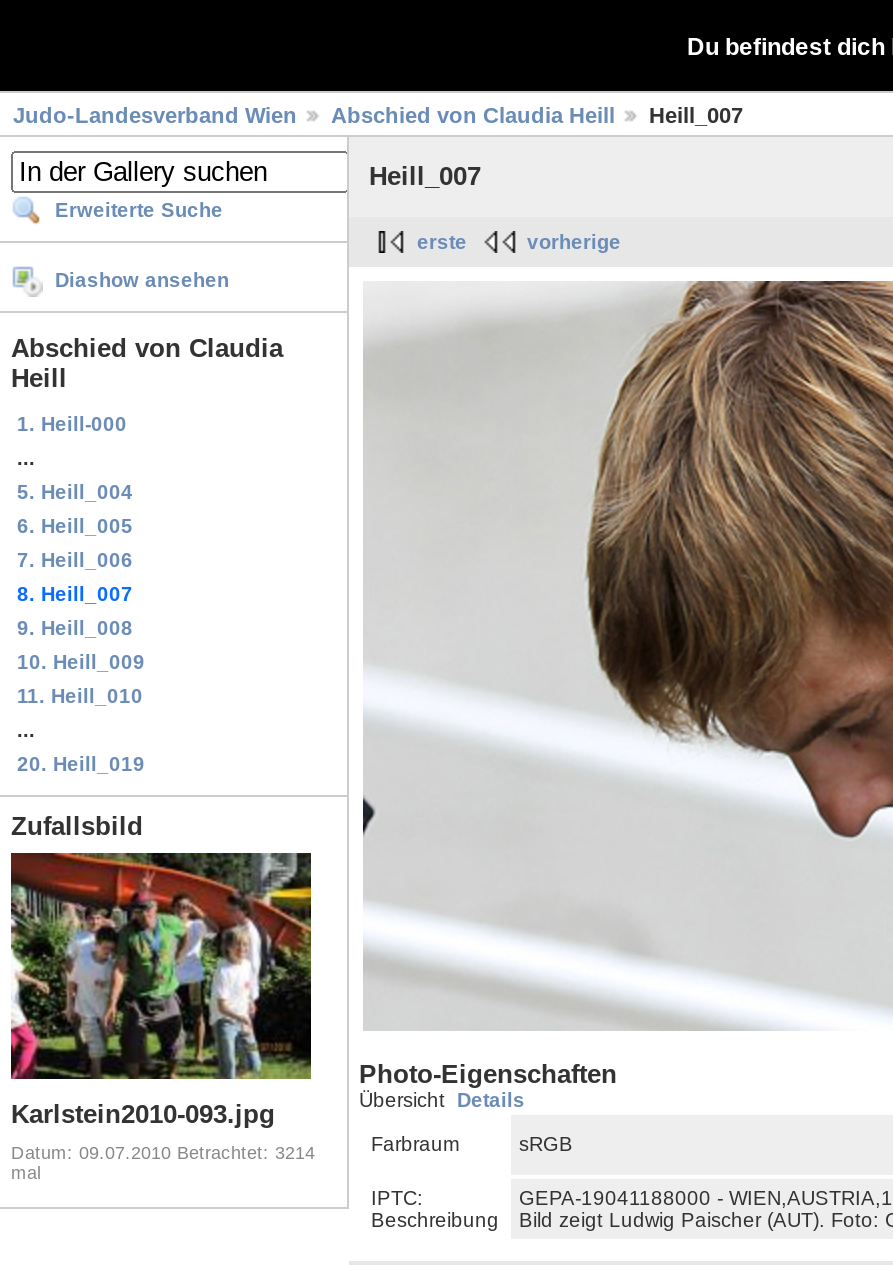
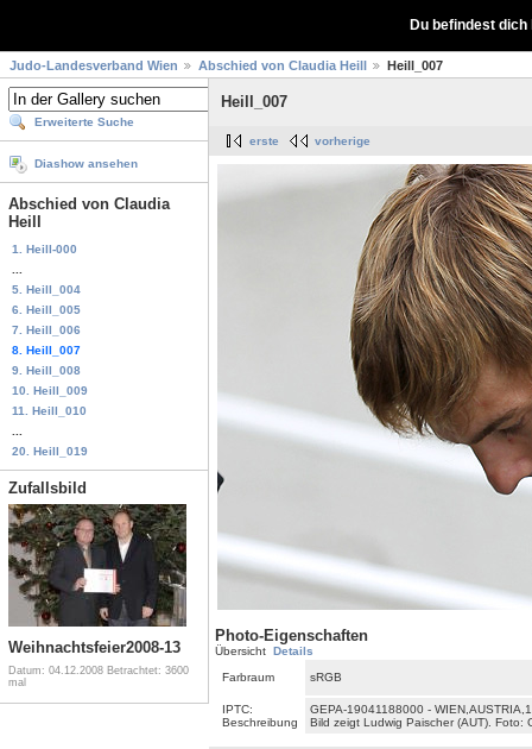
[9,851,313,1128] [image] | Karlstein2010-093.jpg -> [7,503,186,656] [image] | Weihnachtsfeier2008-13
[11,1143,315,1163] Datum: 09.07.2010 Betrachtet: 3214 -> [8,665,189,676] Datum: 04.12.2008 Betrachtet: 3600

